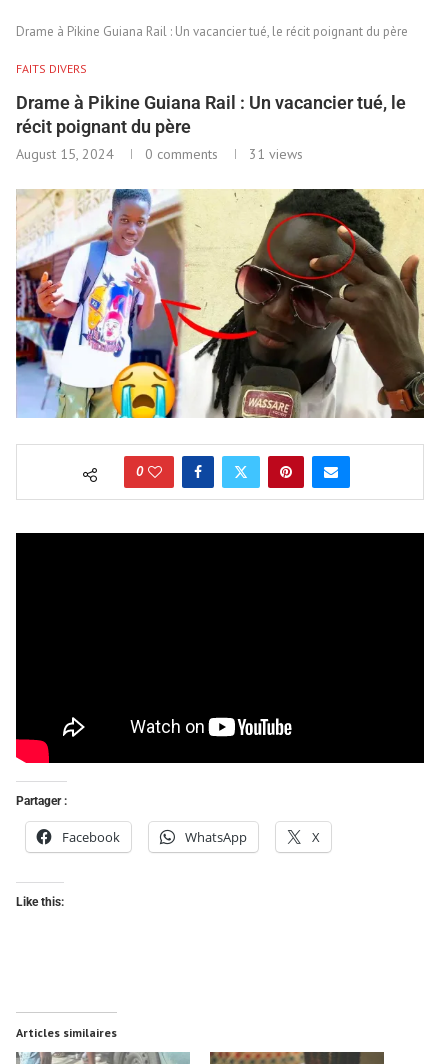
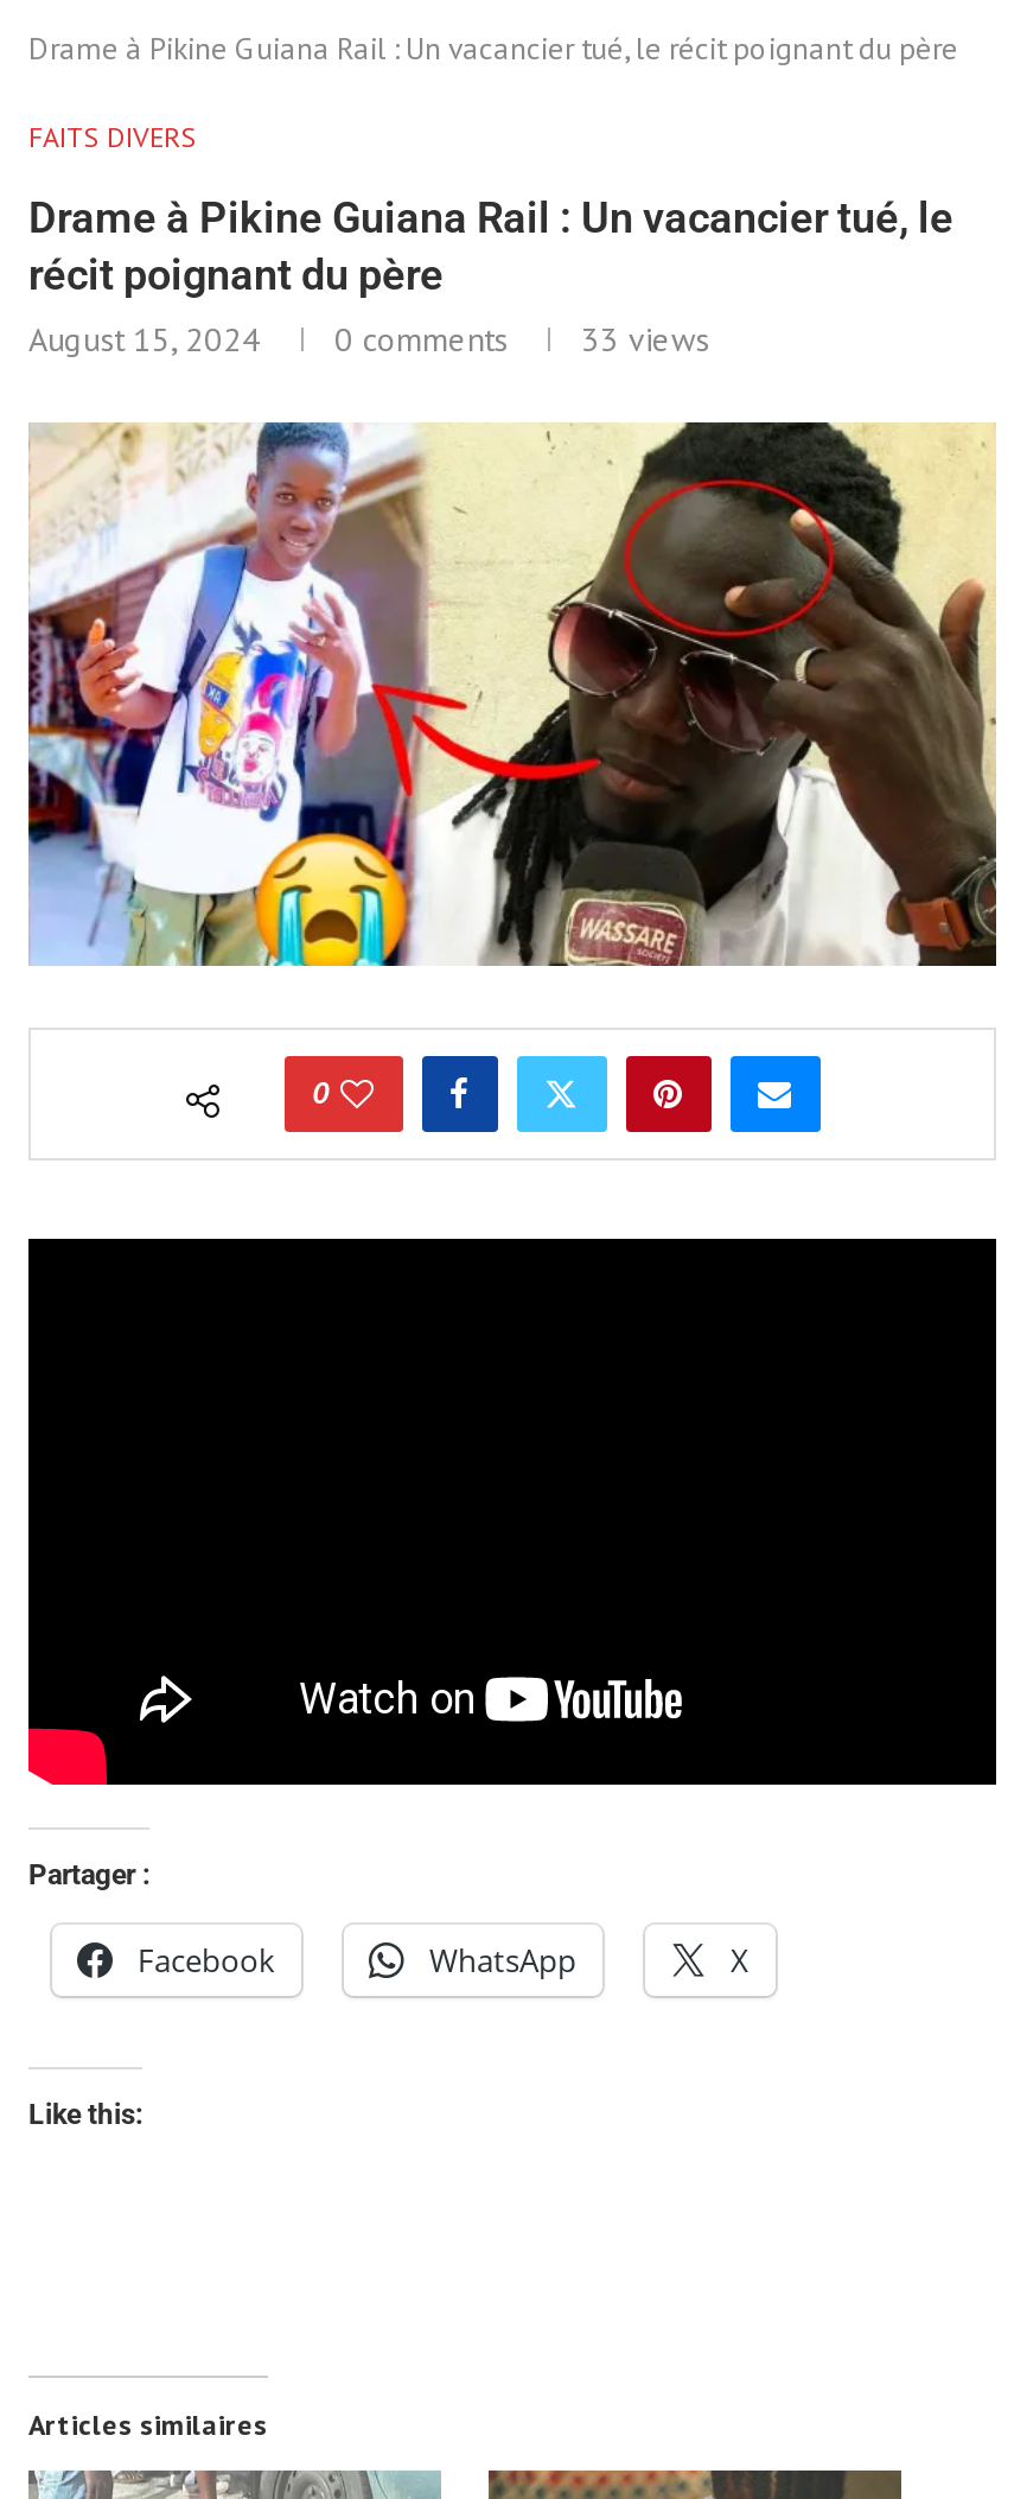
[16,145,303,163] August 15, 2024 0 comments 31 views -> [28,318,709,361] August 15, 2024 0 comments 33 views

